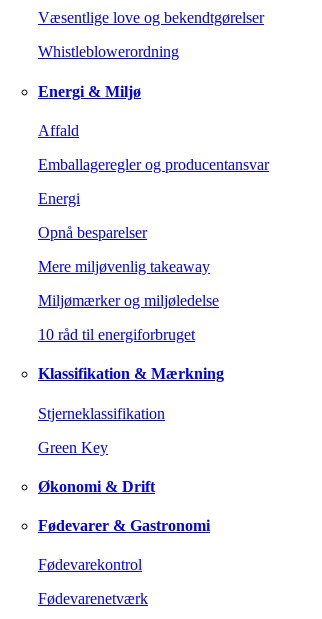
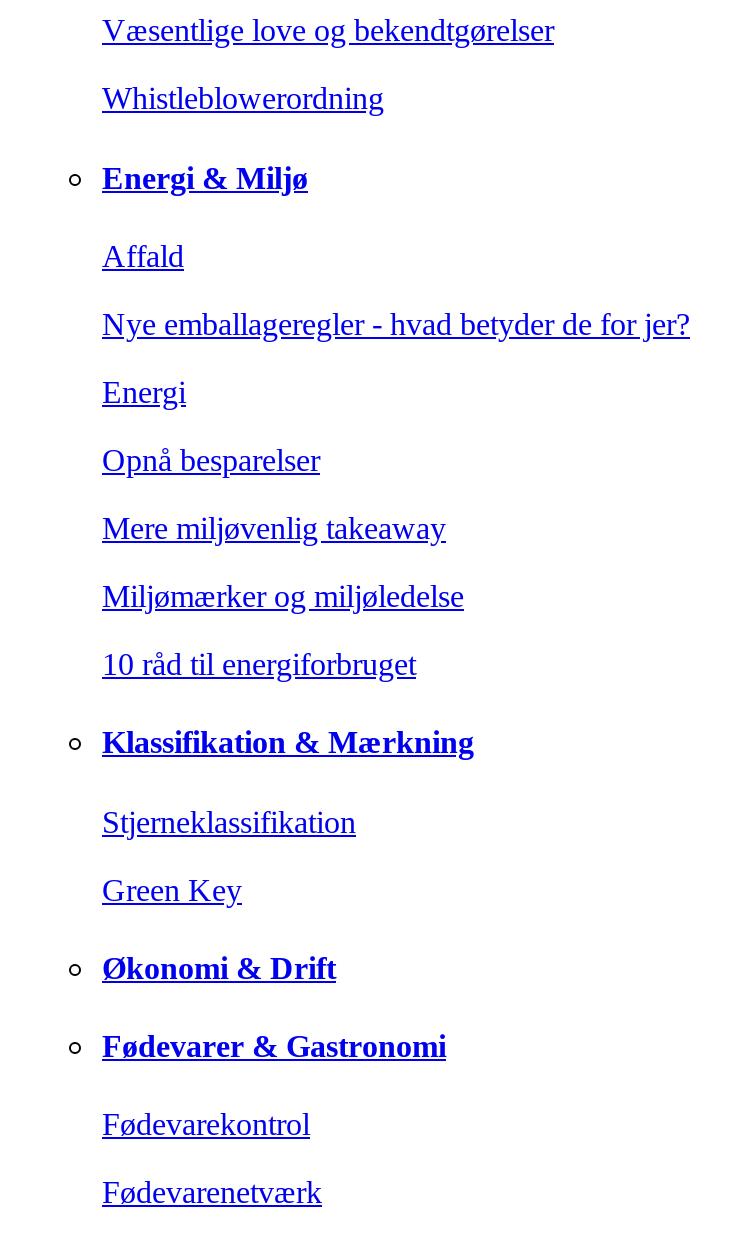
[38,156,269,173] Emballageregler og producentansvar -> [102,307,690,341] Nye emballageregler - hvad betyder de for jer?

